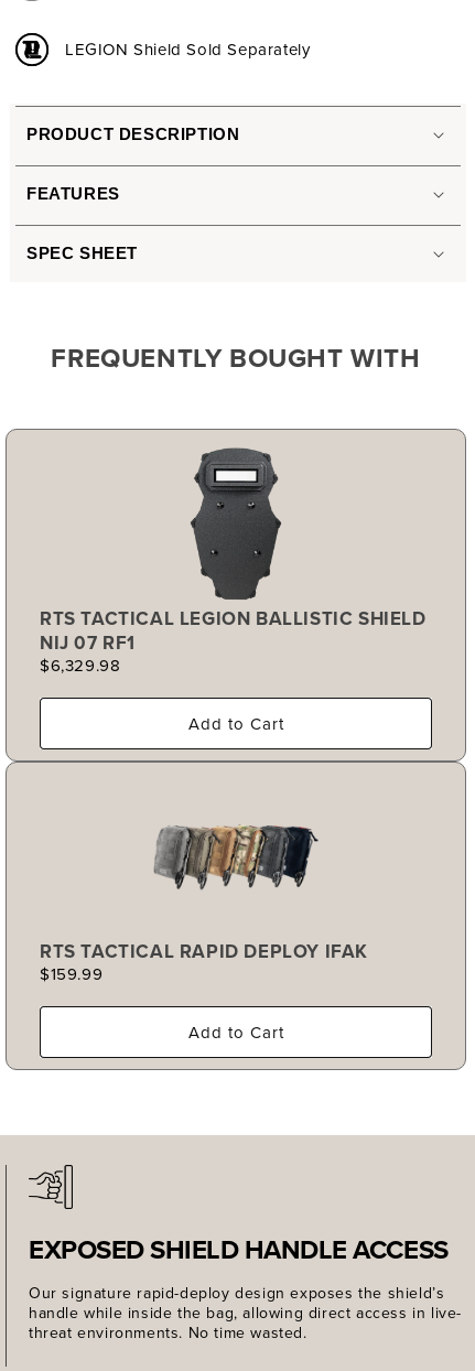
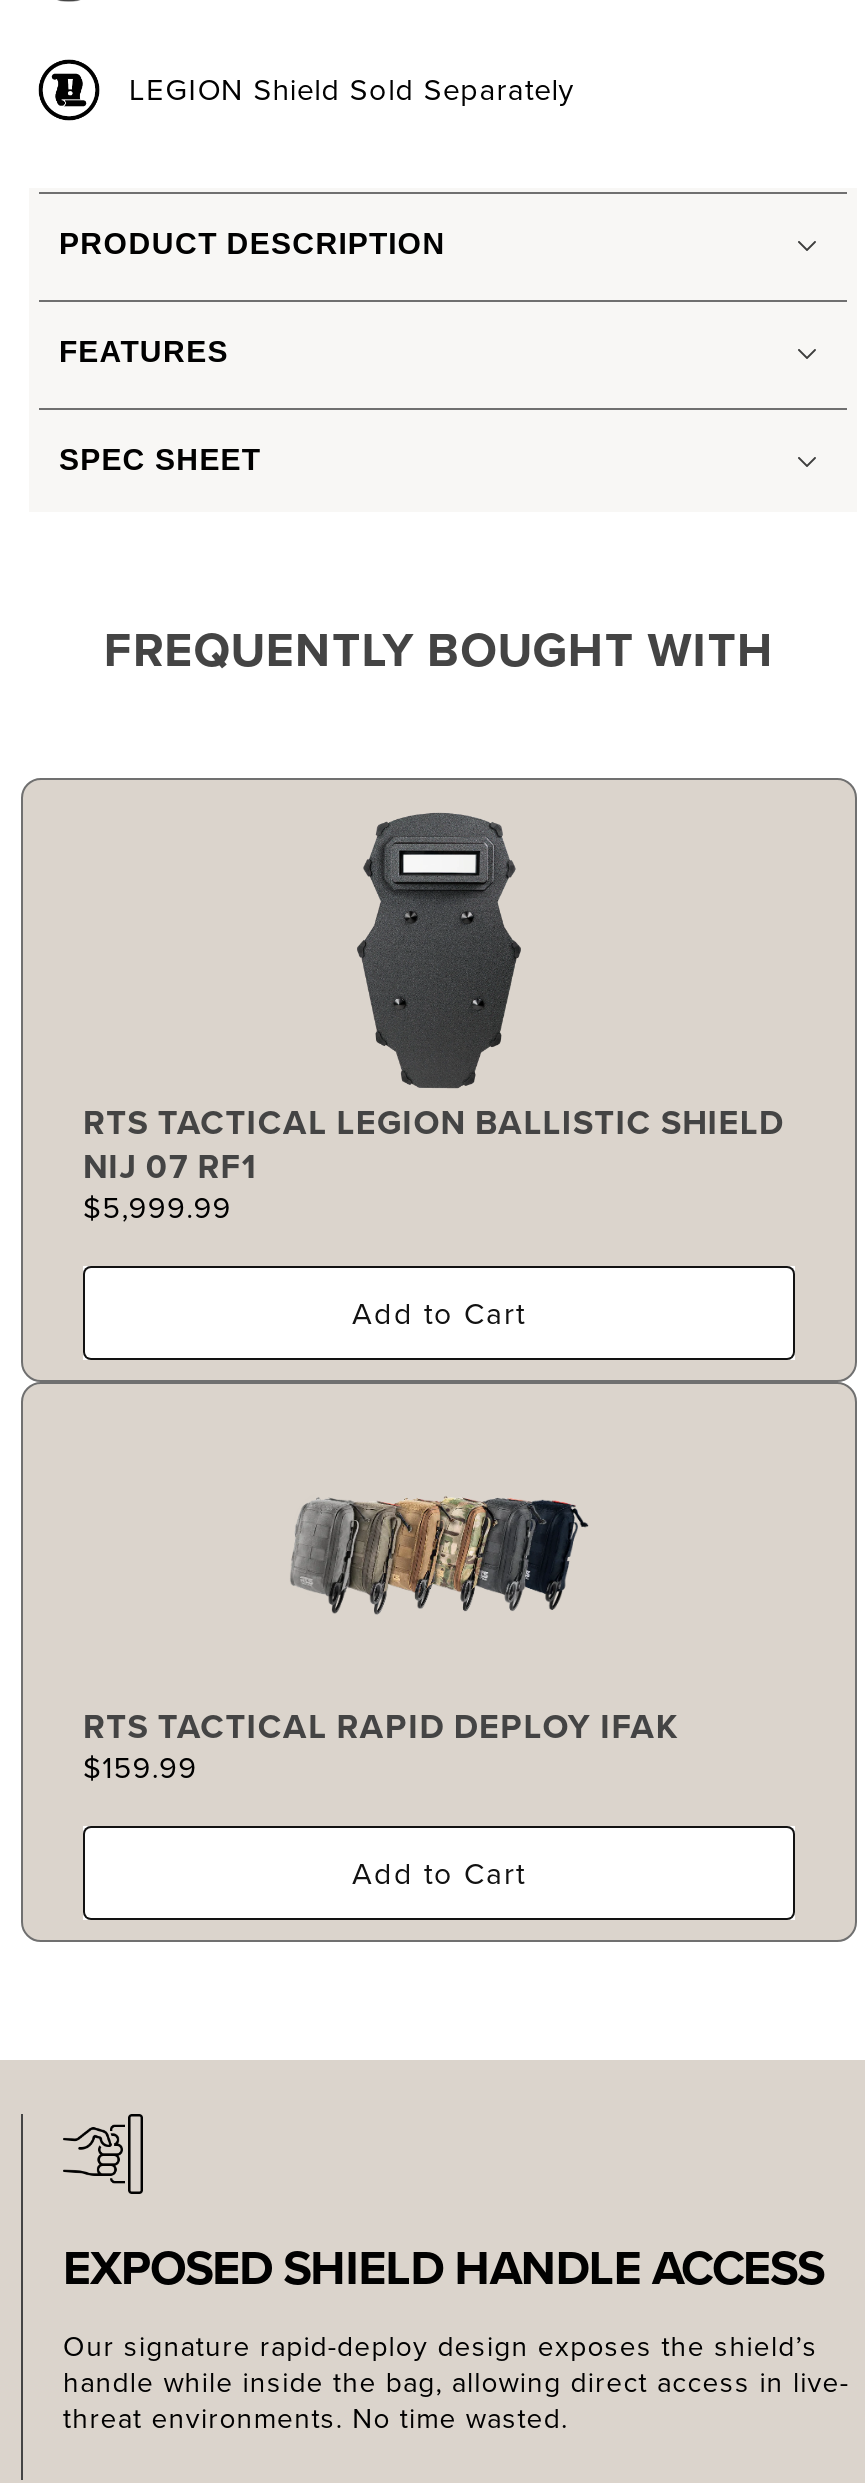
[40,654,121,677] $6,329.98 -> [83,1186,232,1228] $5,999.99

